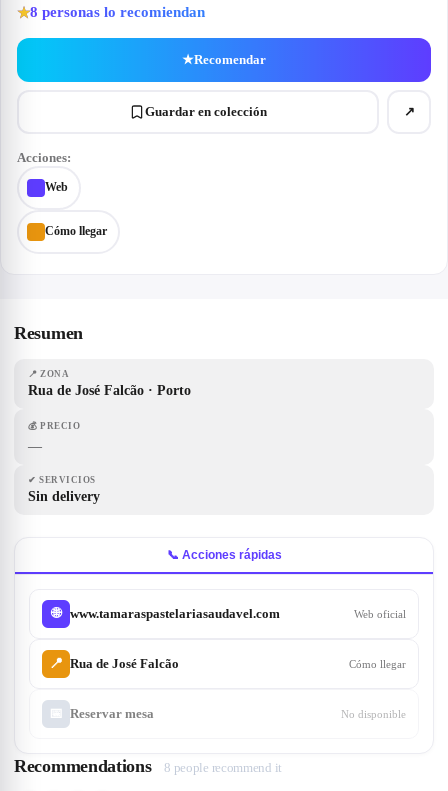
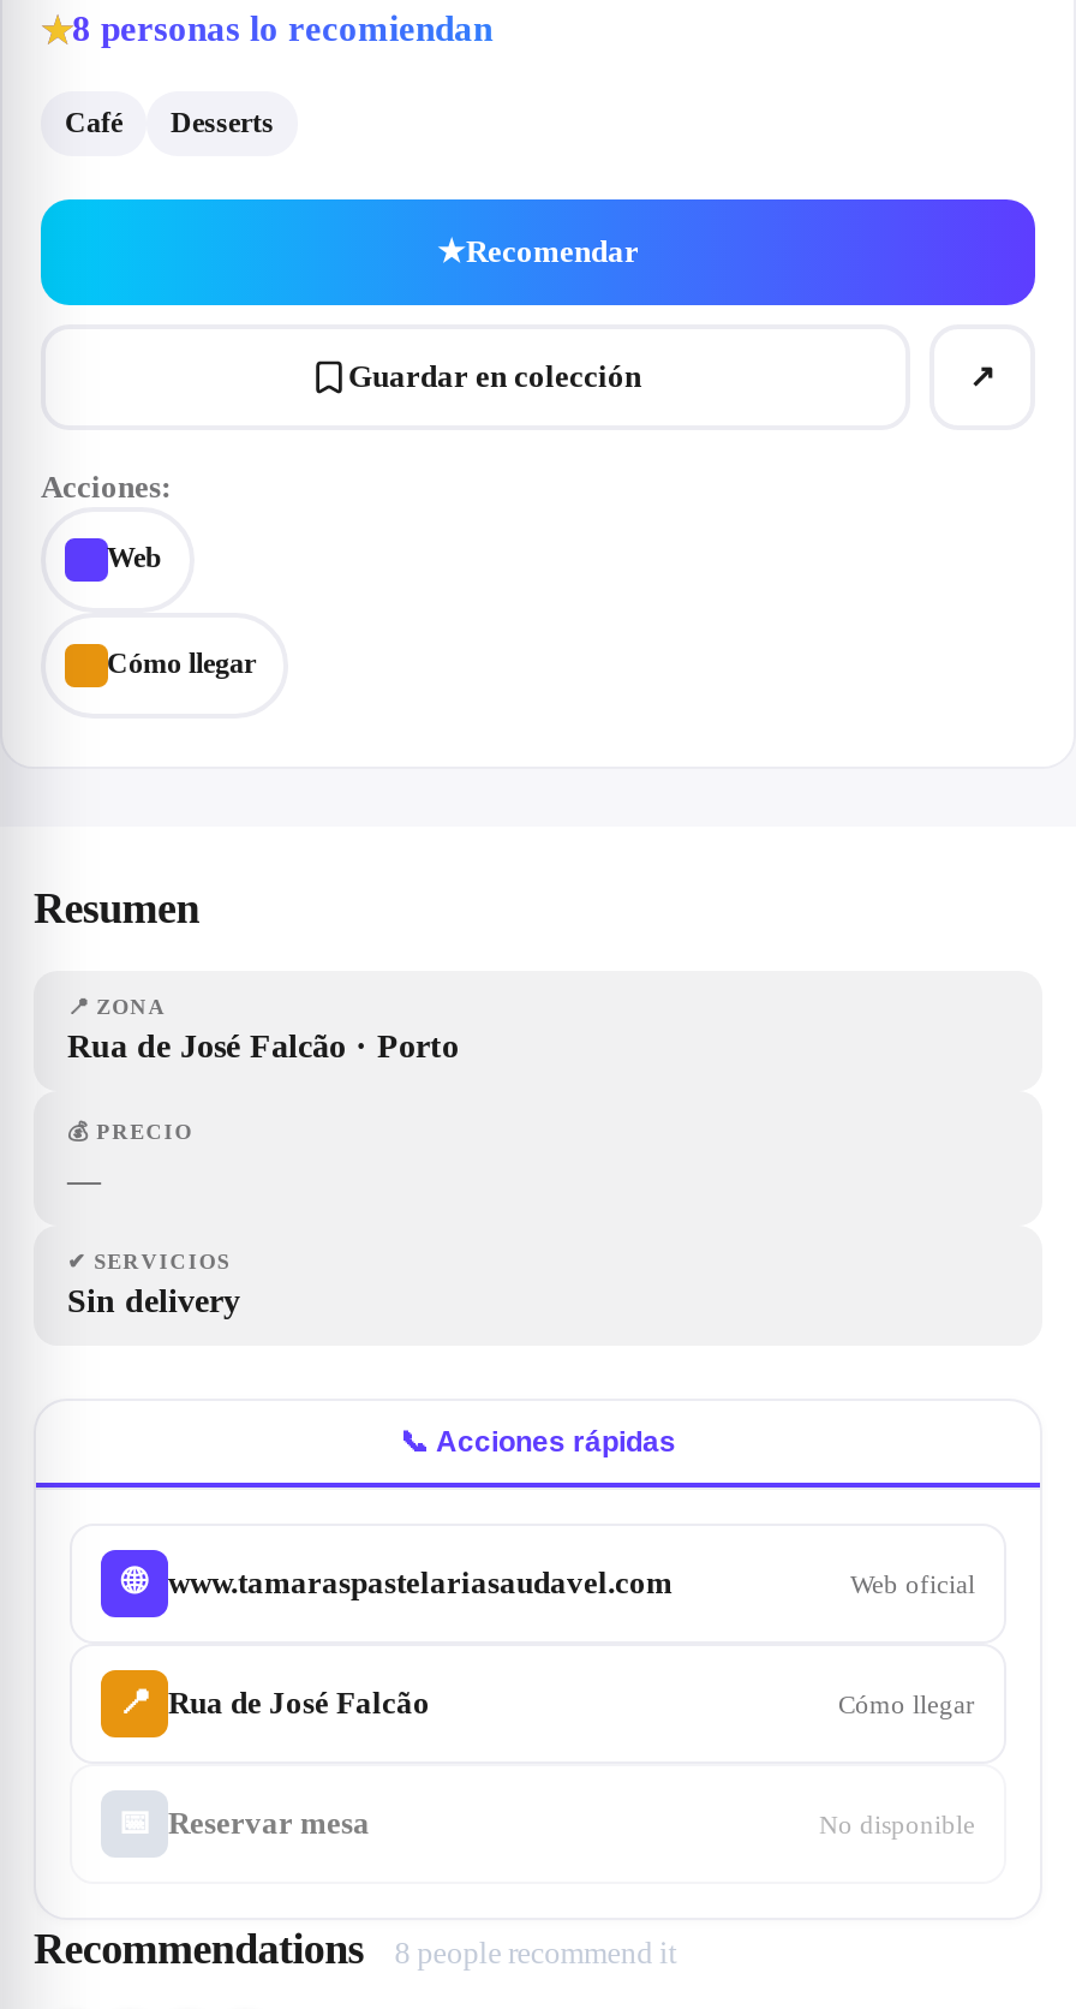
none -> [65,105,274,139] Café | Desserts

